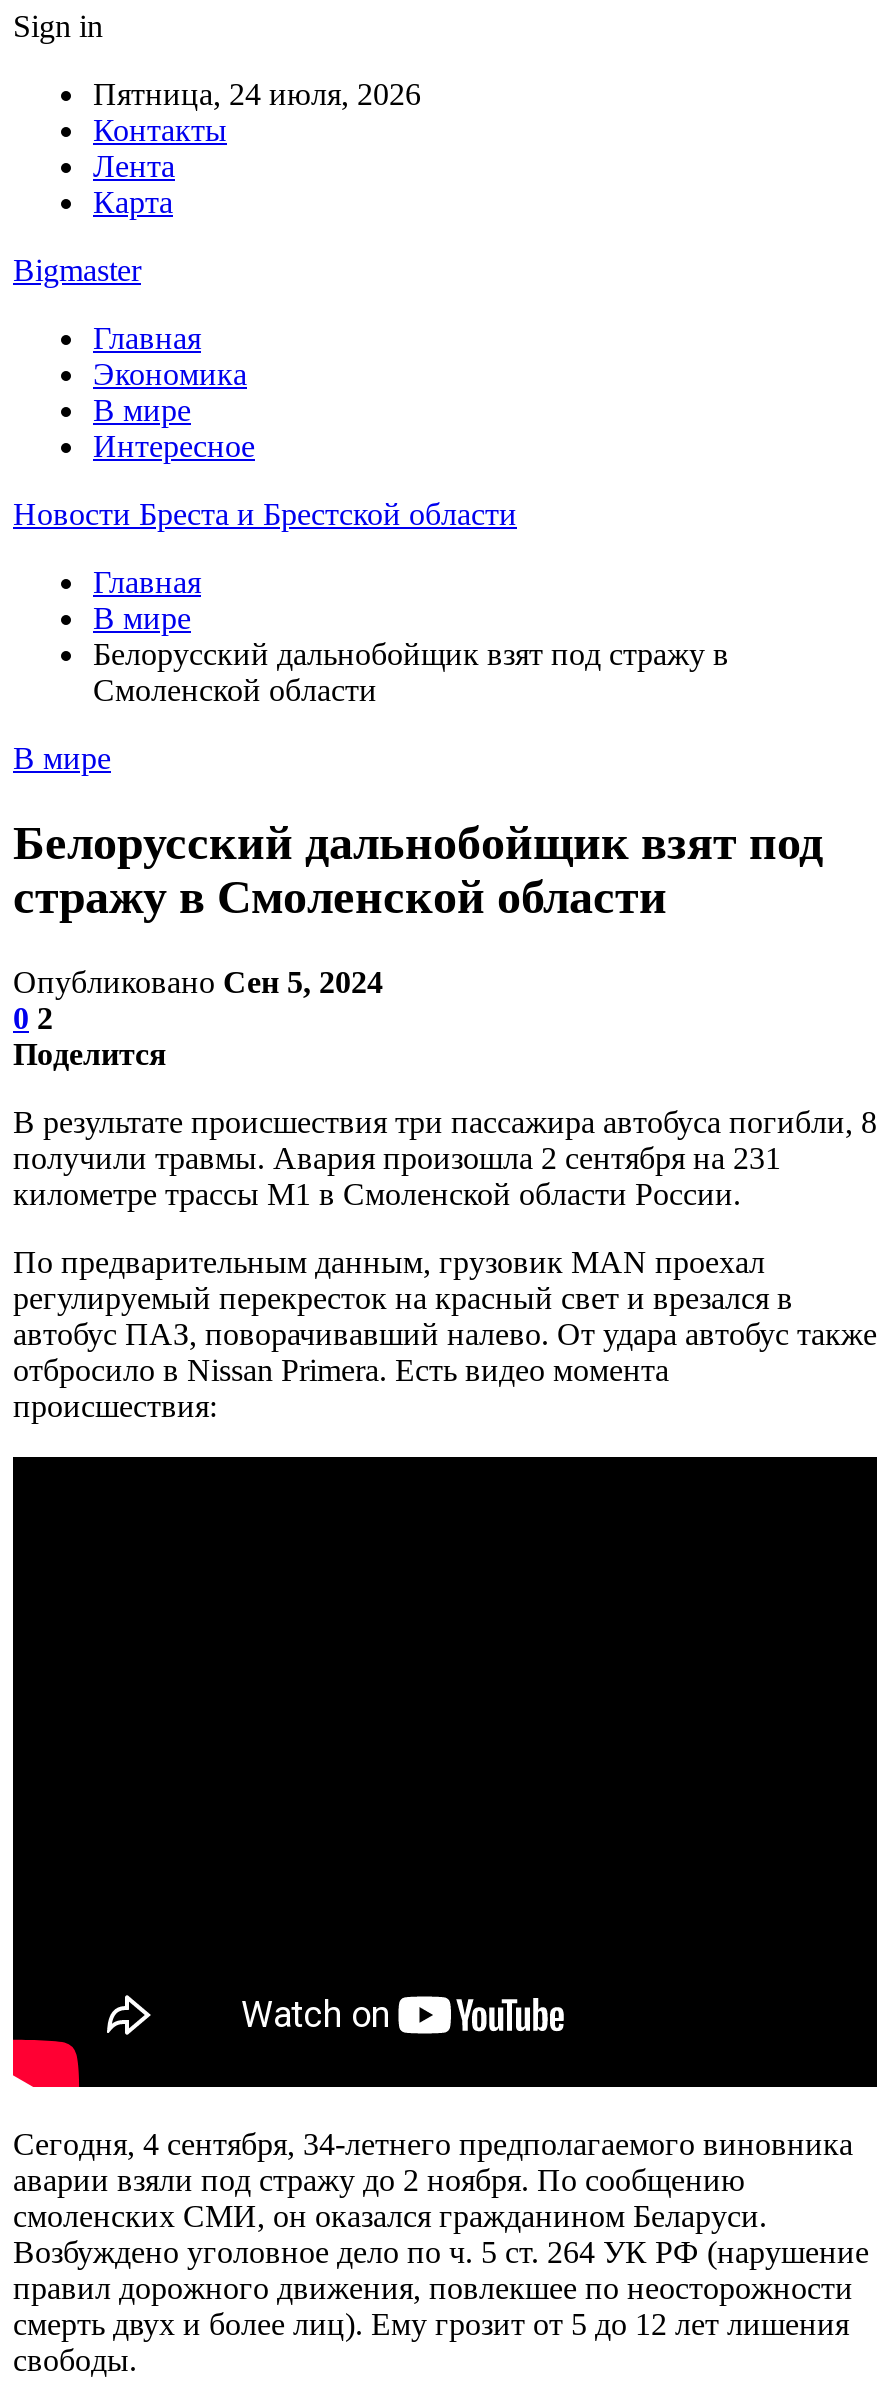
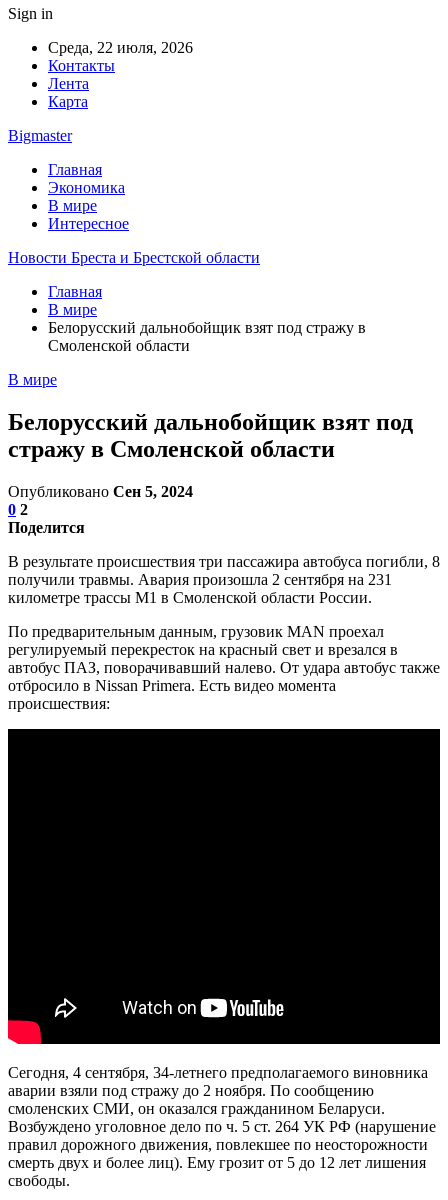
[93,77,421,111] Пятница, 24 июля, 2026 -> [48,39,193,56] Среда, 22 июля, 2026

